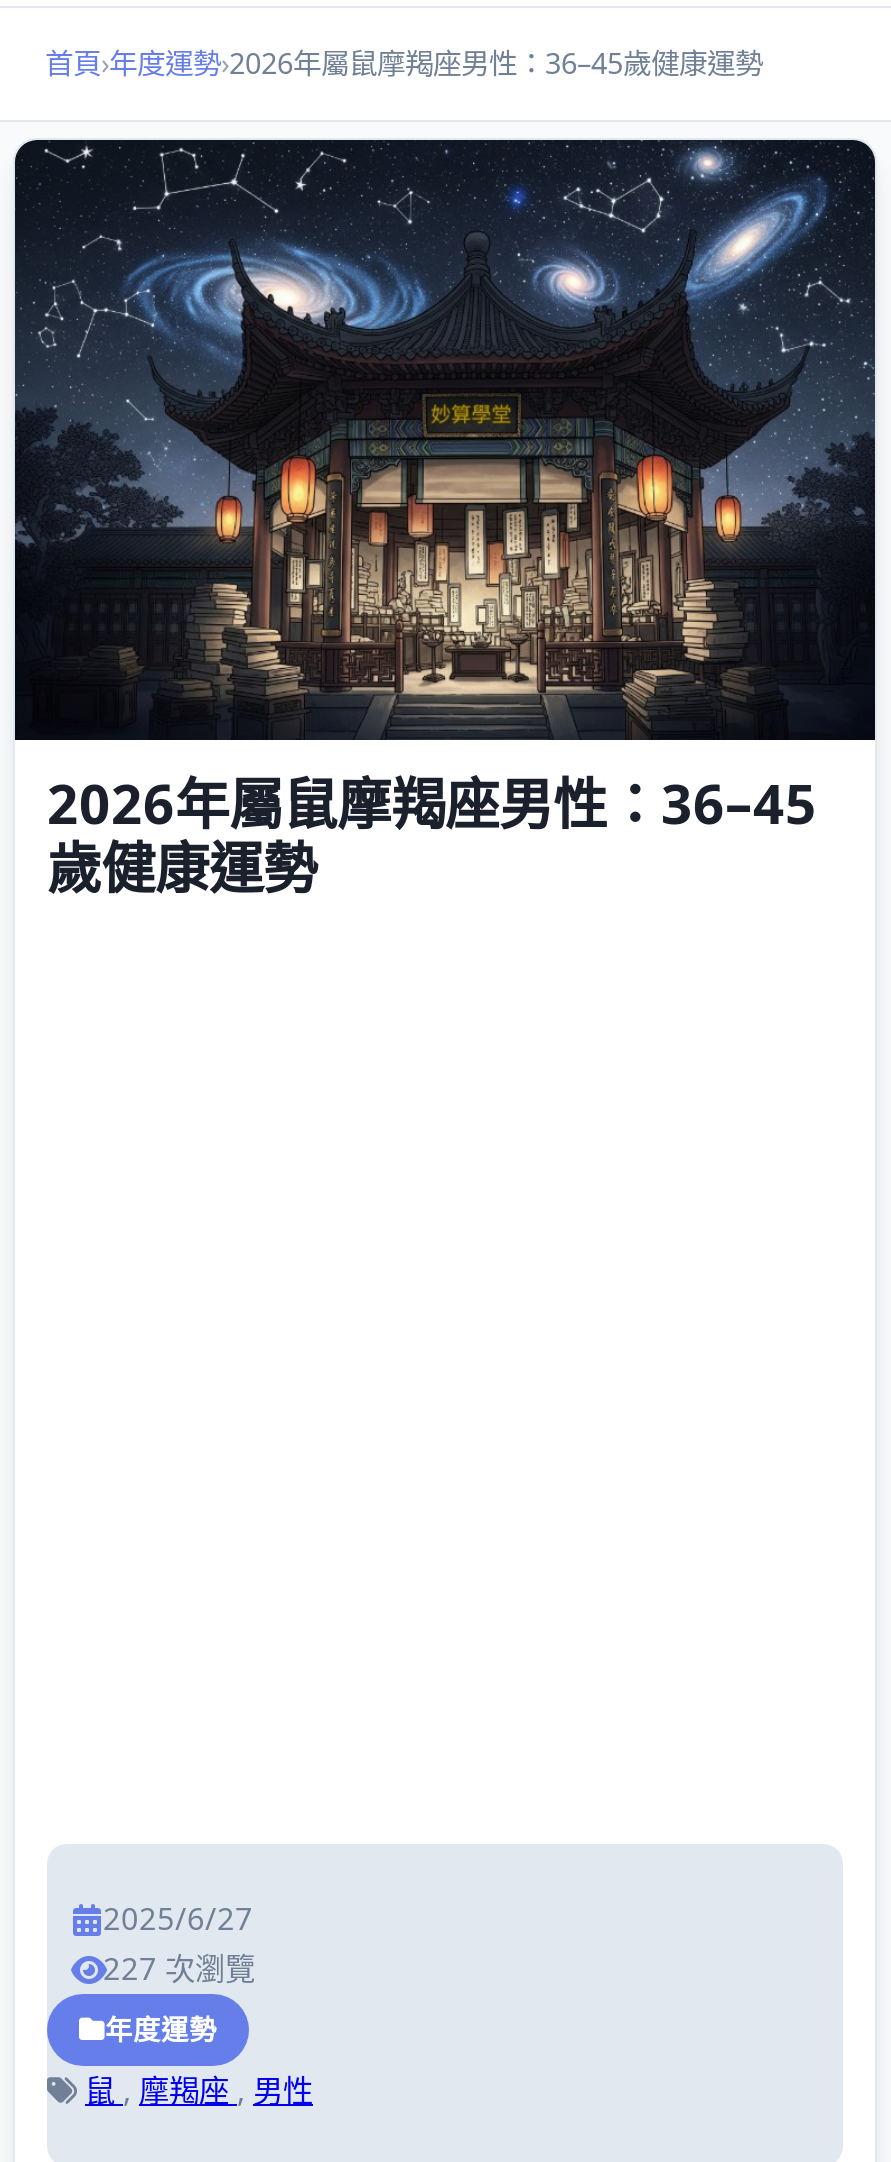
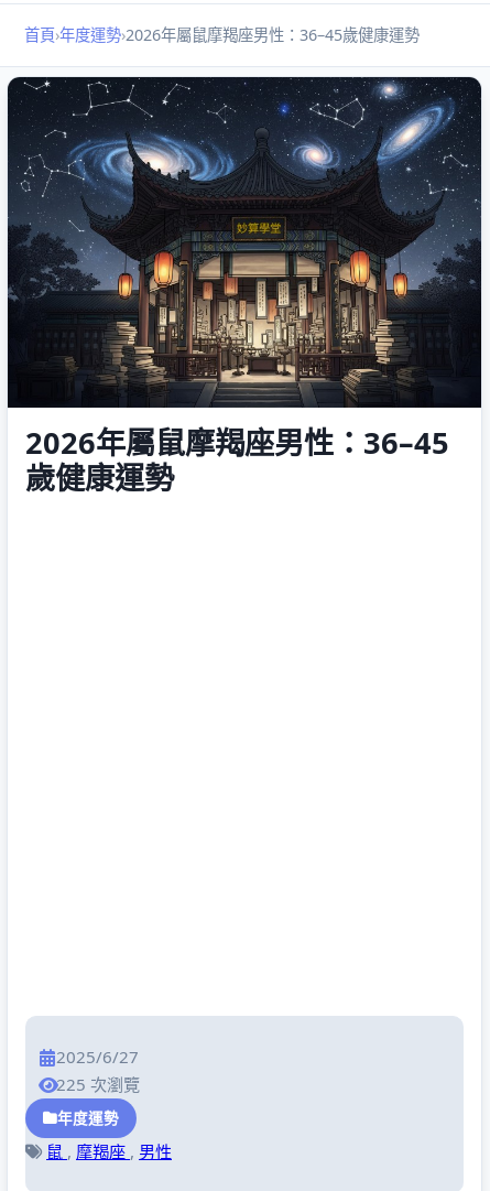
[103,1948,255,1988] 227 次瀏覽 -> [56,1073,140,1095] 225 次瀏覽

